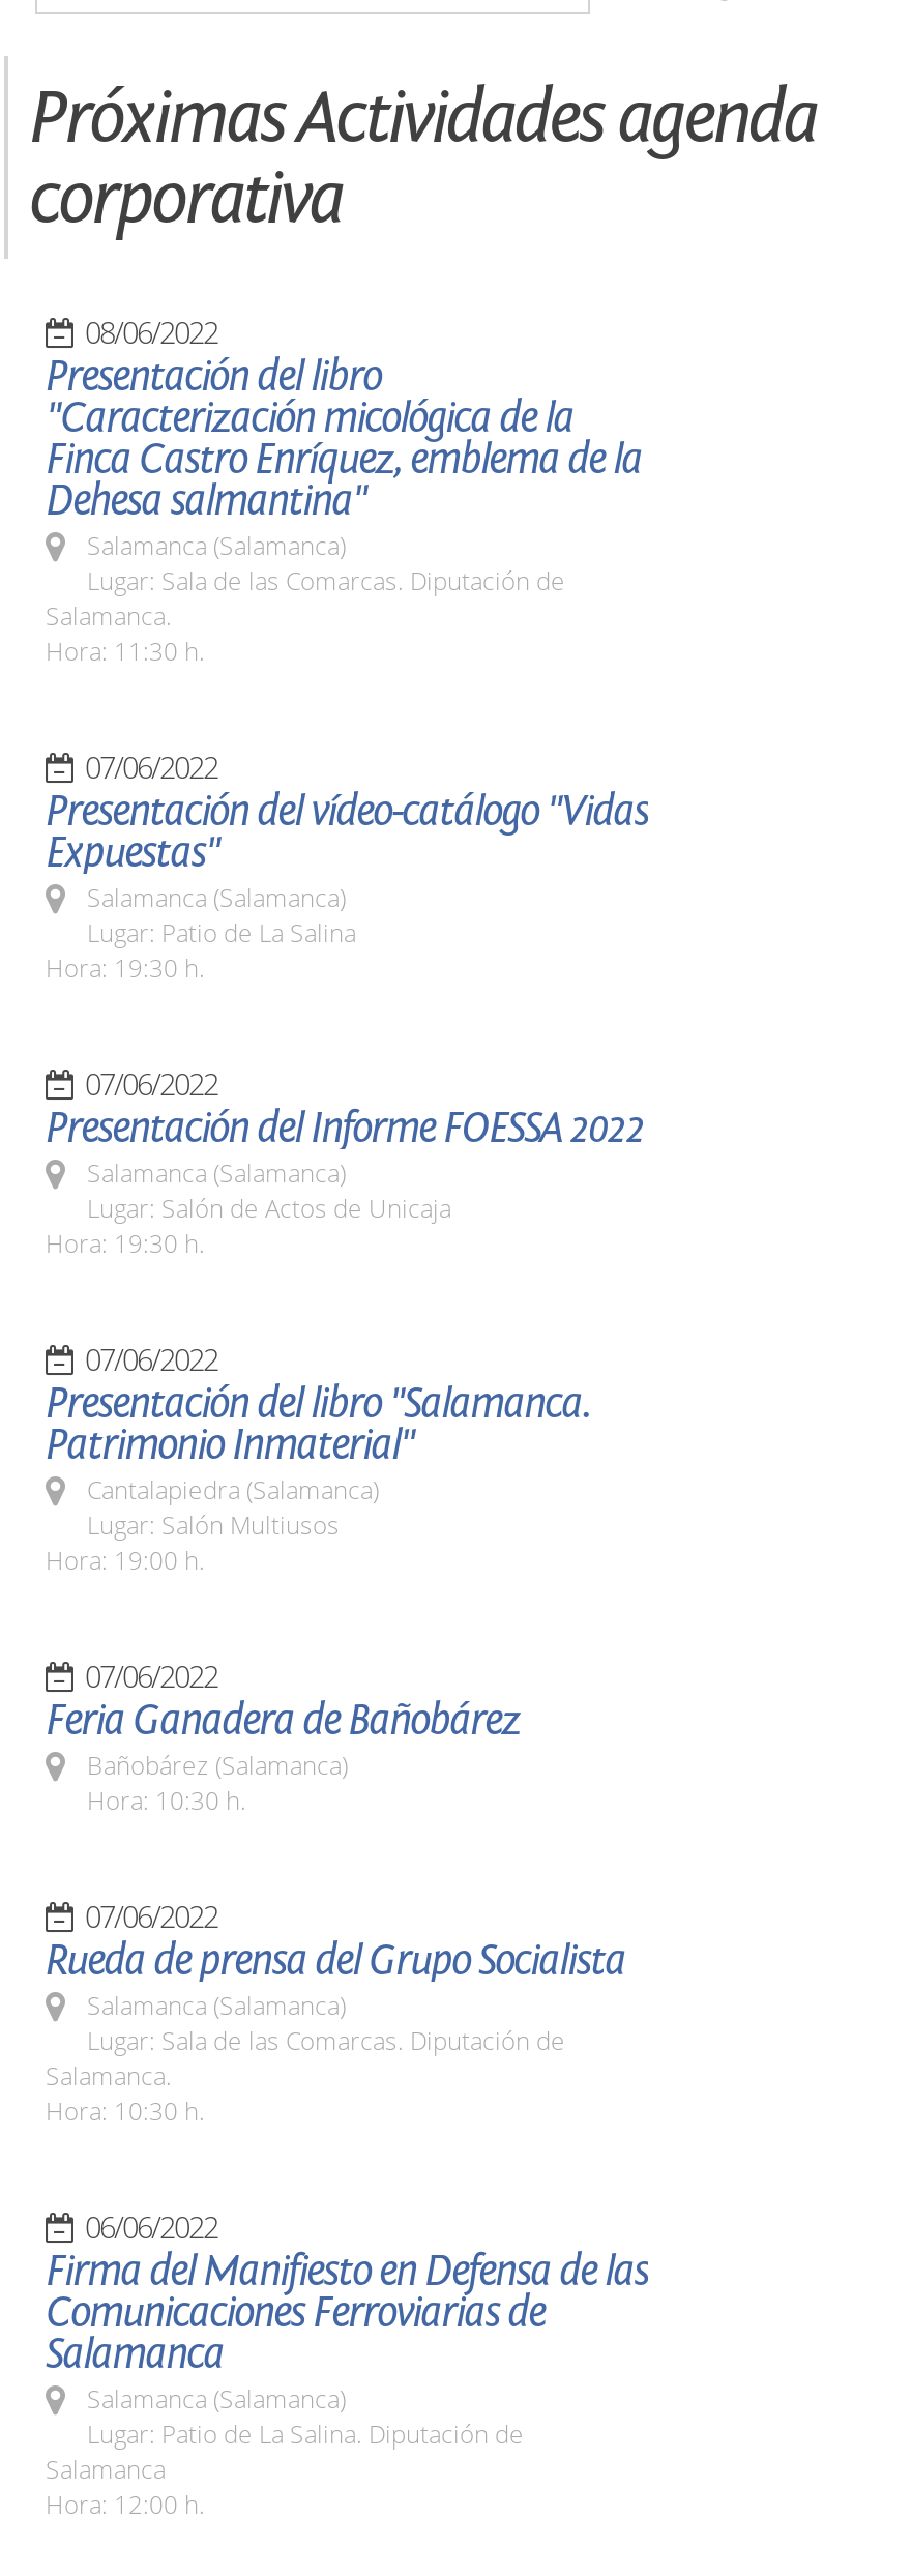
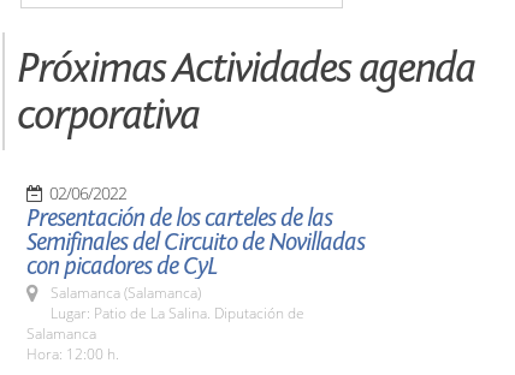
[46,313,648,2377] 08/06/2022 | Presentación del libro | "Caracterización micológica de la | Finca Castro Enríquez, emblema de la | Dehesa salmantina" | Salamanca (Salamanca) | Lugar: Sala de las Comarcas. Diputación de | Salamanca. | Hora: 11:30 h. | 07/06/2022 | Presentación del vídeo-catálogo "Vidas | Expuestas" | Salamanca (Salamanca) | Lugar: Patio de La Salina | Hora: 19:30 h. | 07/06/2022 | Presentación del Informe FOESSA 2022 | Salamanca (Salamanca) | Lugar: Salón de Actos de Unicaja | Hora: 19:30 h. | 07/06/2022 | Presentación del libro "Salamanca. | Patrimonio Inmaterial" | Cantalapiedra (Salamanca) | Lugar: Salón Multiusos | Hora: 19:00 h. | 07/06/2022 | Feria Ganadera de Bañobárez | Bañobárez (Salamanca) | Hora: 10:30 h. | 07/06/2022 | Rueda de prensa del Grupo Socialista | Salamanca (Salamanca) | Lugar: Sala de las Comarcas. Diputación de | Salamanca. | Hora: 10:30 h. | 06/06/2022 | Firma del Manifiesto en Defensa de las | Comunicaciones Ferroviarias de | Salamanca -> [26,181,365,280] 02/06/2022 | Presentación de los carteles de las | Semifinales del Circuito de Novilladas | con picadores de CyL

